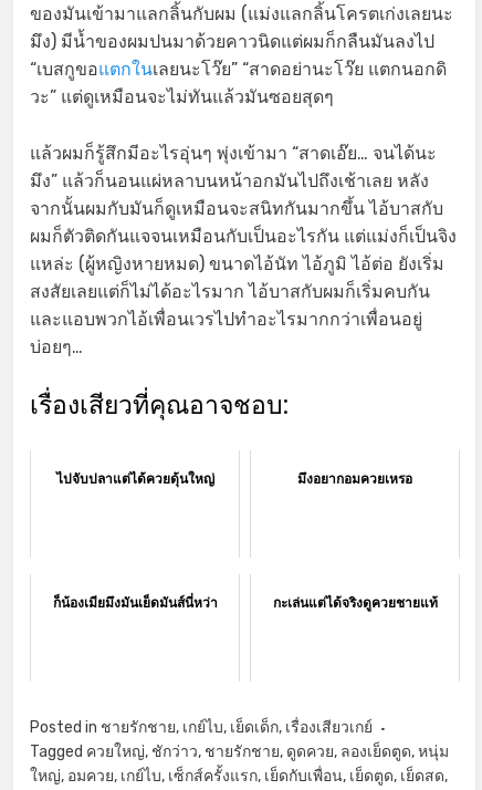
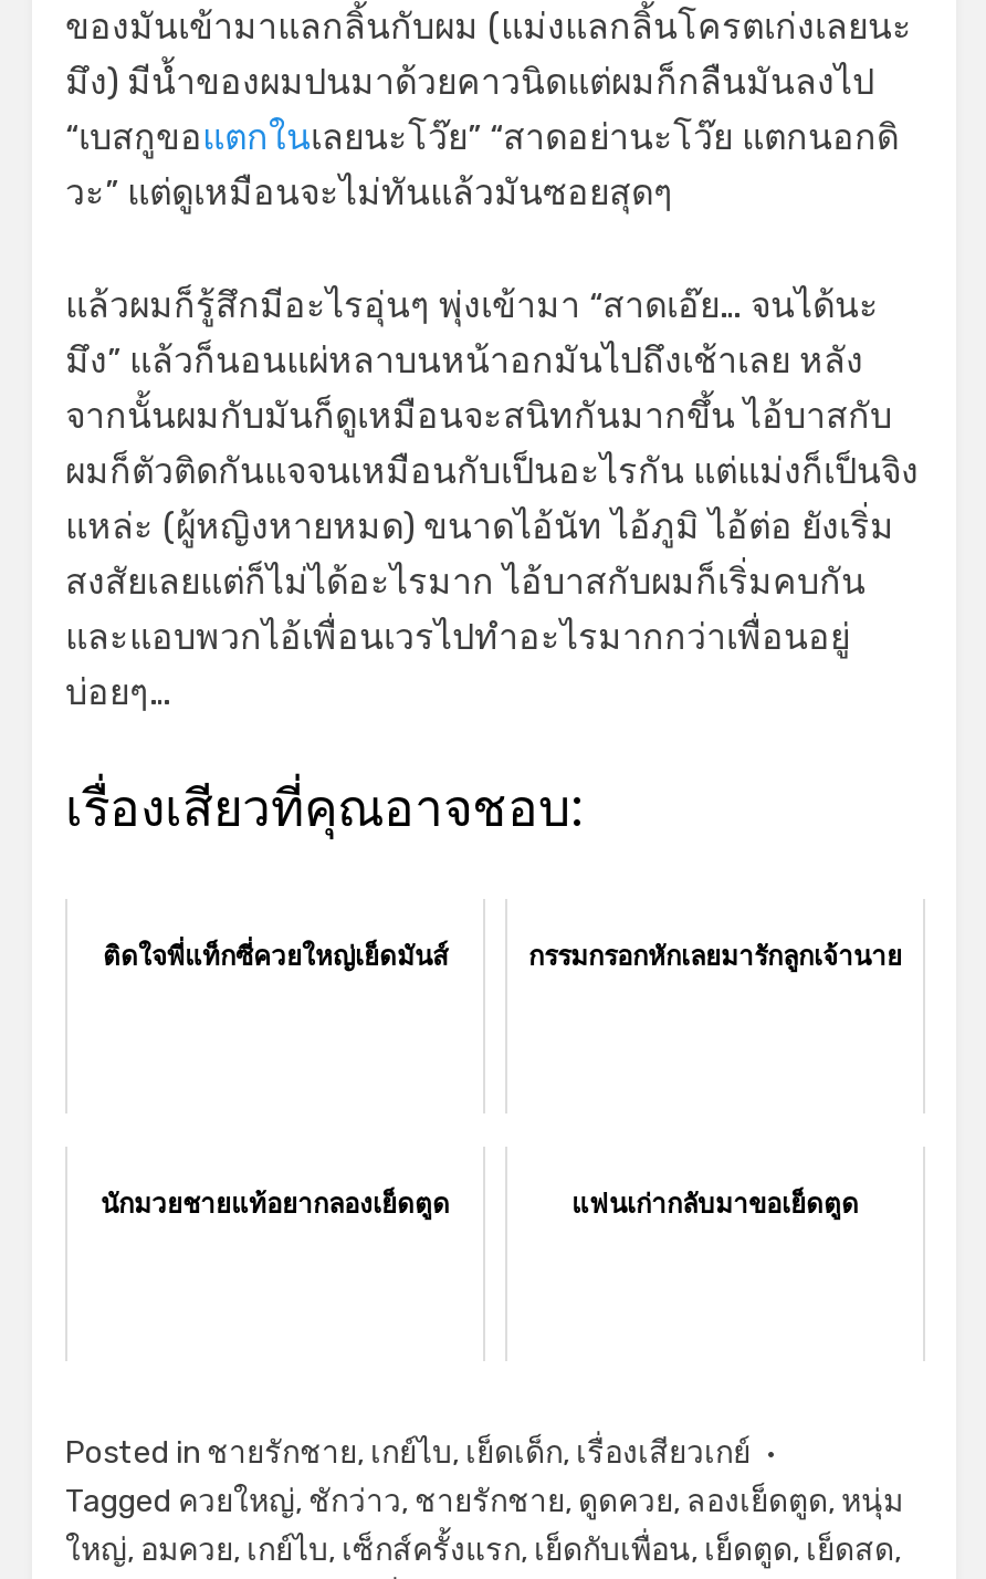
[56,469,412,488] ไปจับปลาแต่ได้ควยดุ้นใหญ่ | มึงอยากอมควยเหรอ -> [103,938,902,975] ติดใจพี่แท็กซี่ควยใหญ่เย็ดมันส์ | กรรมกรอกหักเลยมารักลูกเจ้านาย
[53,593,437,612] ก็น้องเมียมึงมันเย็ดมันส์นี่หว่า | กะเล่นแต่ได้จริงดูควยชายแท้ -> [101,1185,859,1223] นักมวยชายแท้อยากลองเย็ดตูด | แฟนเก่ากลับมาขอเย็ดตูด

